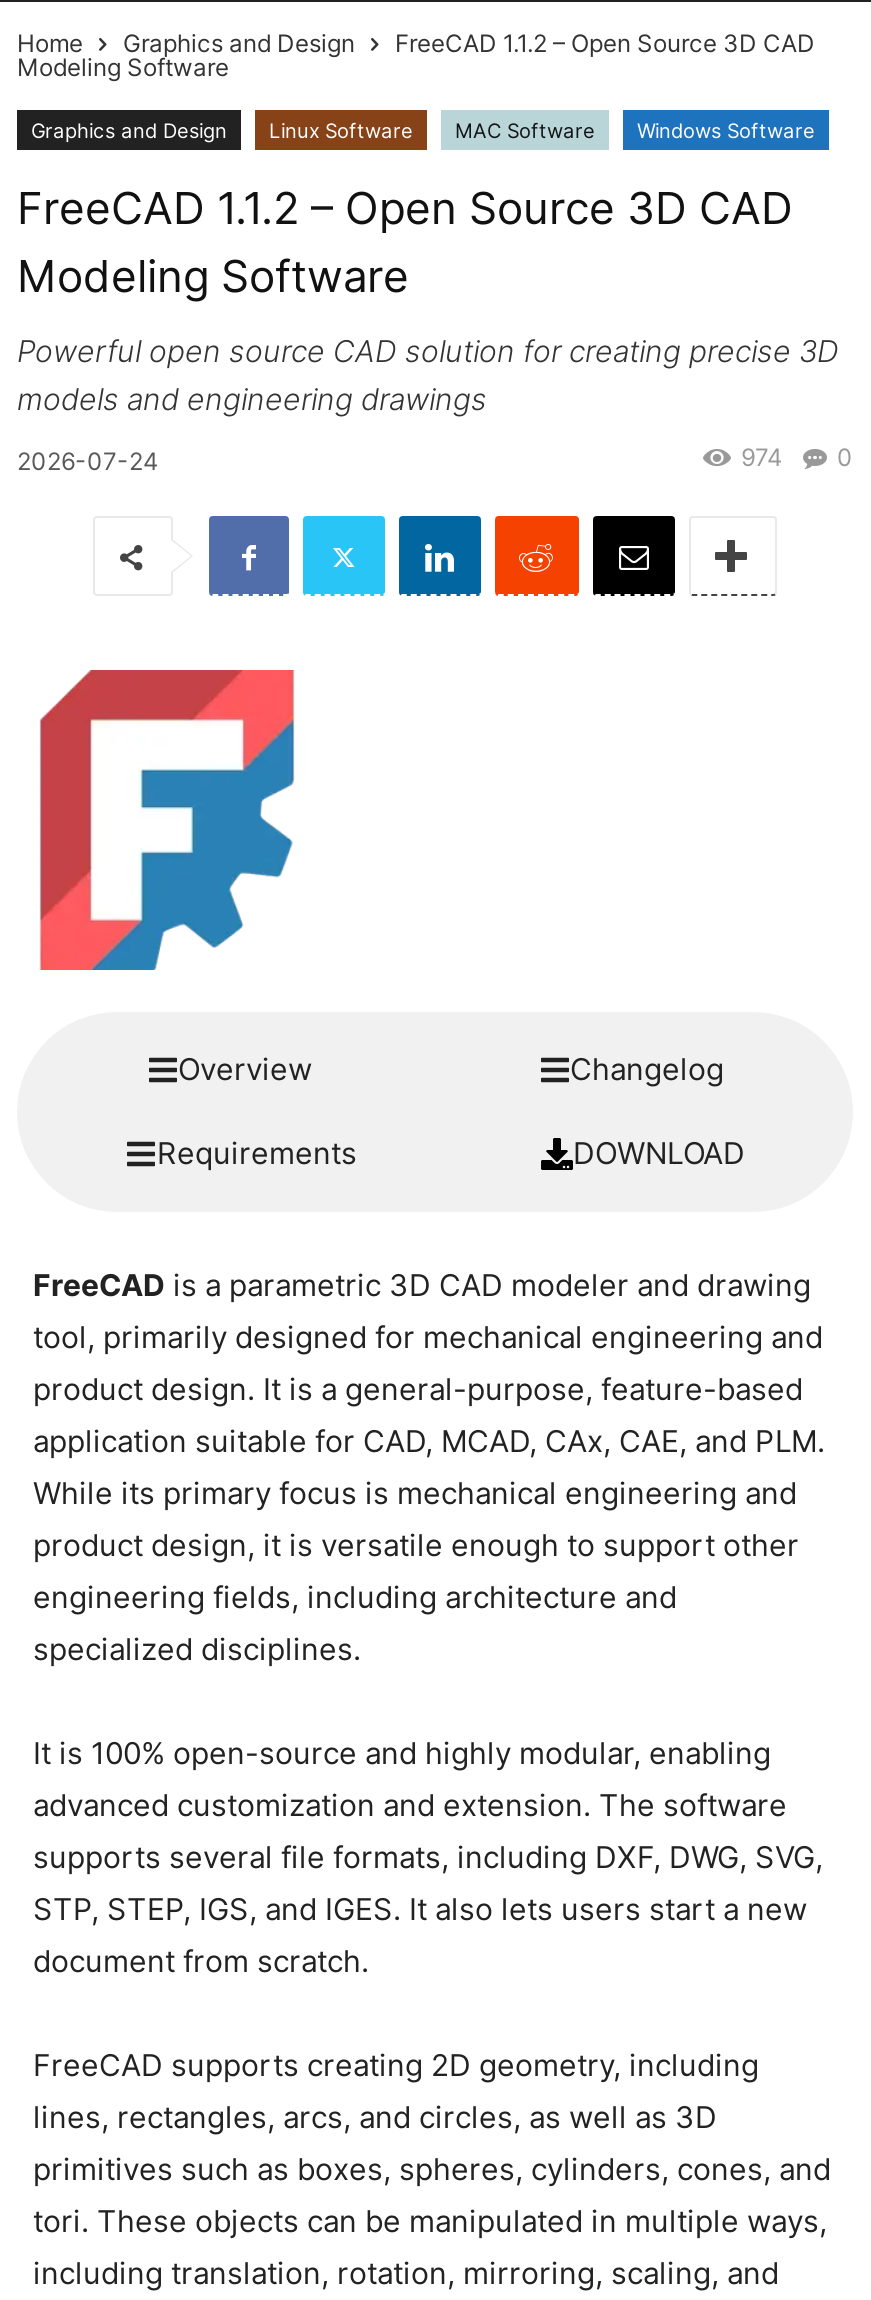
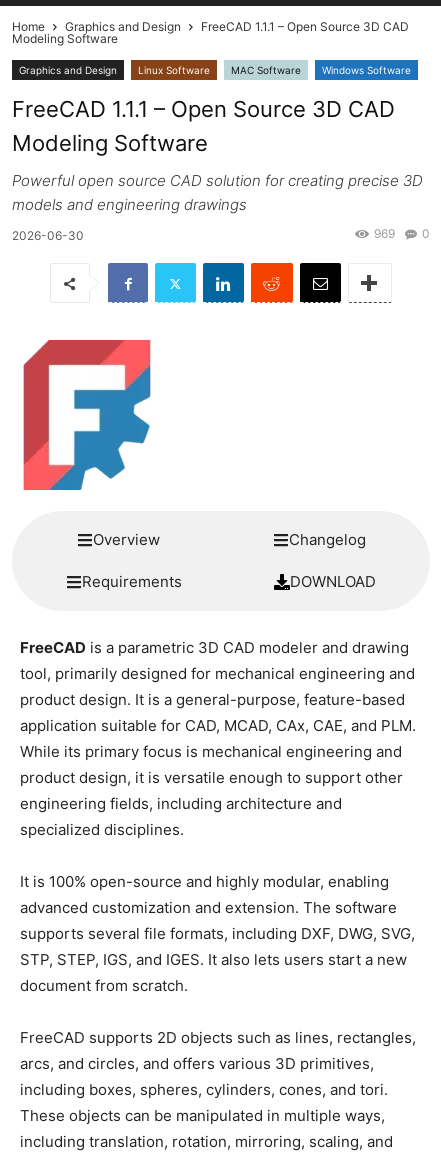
[395,28,815,58] FreeCAD 1.1.2 – Open Source 3D CAD -> [201,19,409,34] FreeCAD 1.1.1 – Open Source 3D CAD
[17,182,793,234] FreeCAD 1.1.2 – Open Source 3D CAD -> [12,96,395,122] FreeCAD 1.1.1 – Open Source 3D CAD
[17,446,159,476] 2026-07-24 -> [12,228,84,243] 2026-06-30
[741,442,853,472] 974 0 -> [374,226,430,241] 969 0
[33,2046,831,2240] FreeCAD supports creating 2D geometry, including | lines, rectangles, arcs, and circles, as well as 3D | primitives such as boxes, spheres, cylinders, cones, and | tori. These objects can be manipulated in multiple ways, -> [20,1028,416,1125] FreeCAD supports 2D objects such as lines, rectangles, | arcs, and circles, and offers various 3D primitives, | including boxes, spheres, cylinders, cones, and tori. | These objects can be manipulated in multiple ways,

